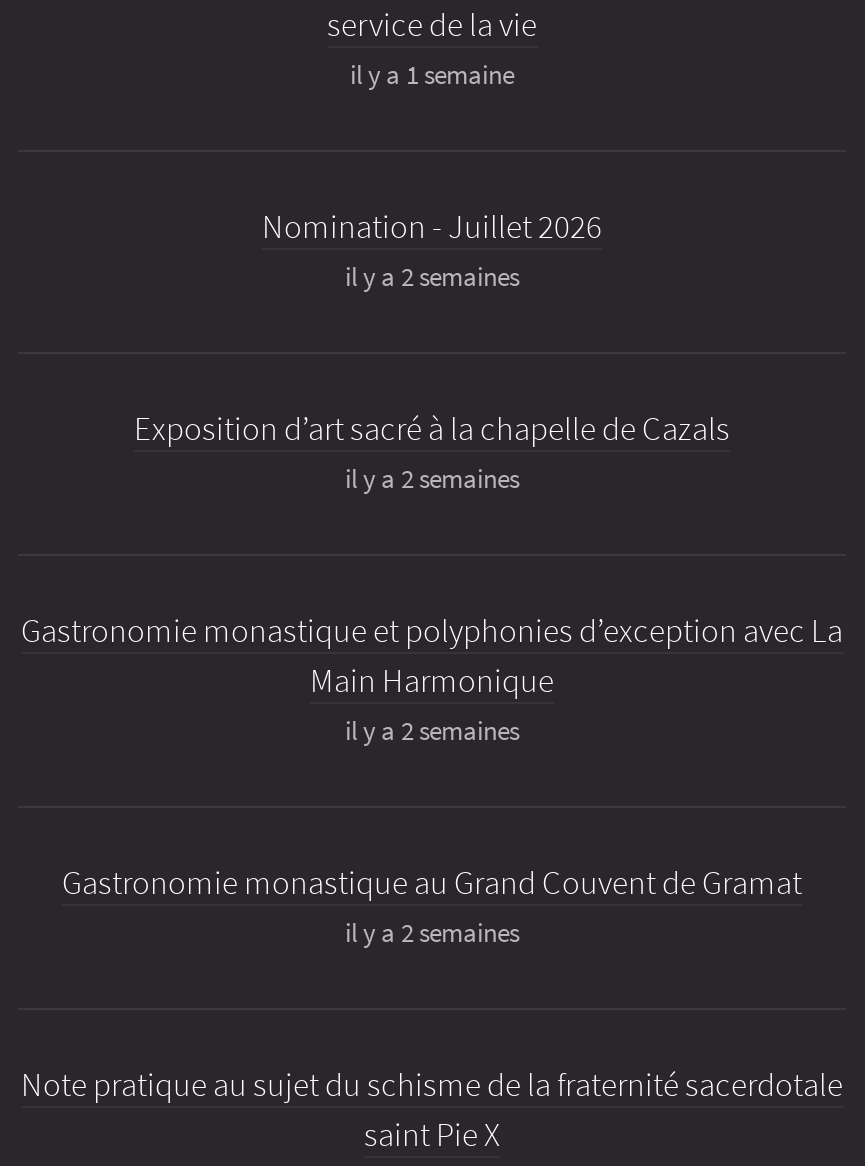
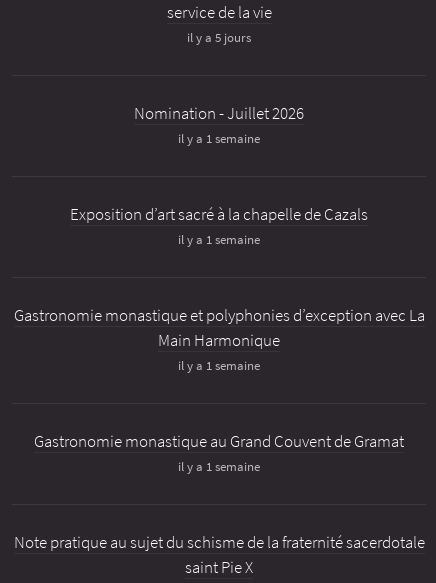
[350,59,514,93] il y a 1 semaine -> [187,29,251,46] il y a 5 jours
[345,261,519,295] il y a 2 semaines -> [178,130,260,147] il y a 1 semaine
[345,463,519,497] il y a 2 semaines -> [178,231,260,248] il y a 1 semaine
[345,715,519,749] il y a 2 semaines -> [178,357,260,374] il y a 1 semaine
[345,917,519,951] il y a 2 semaines -> [178,458,260,475] il y a 1 semaine

